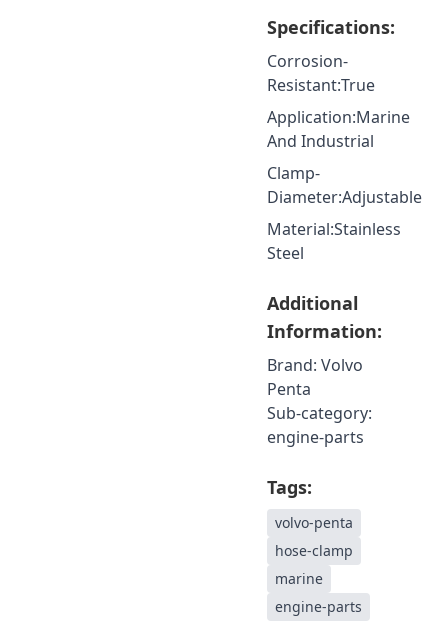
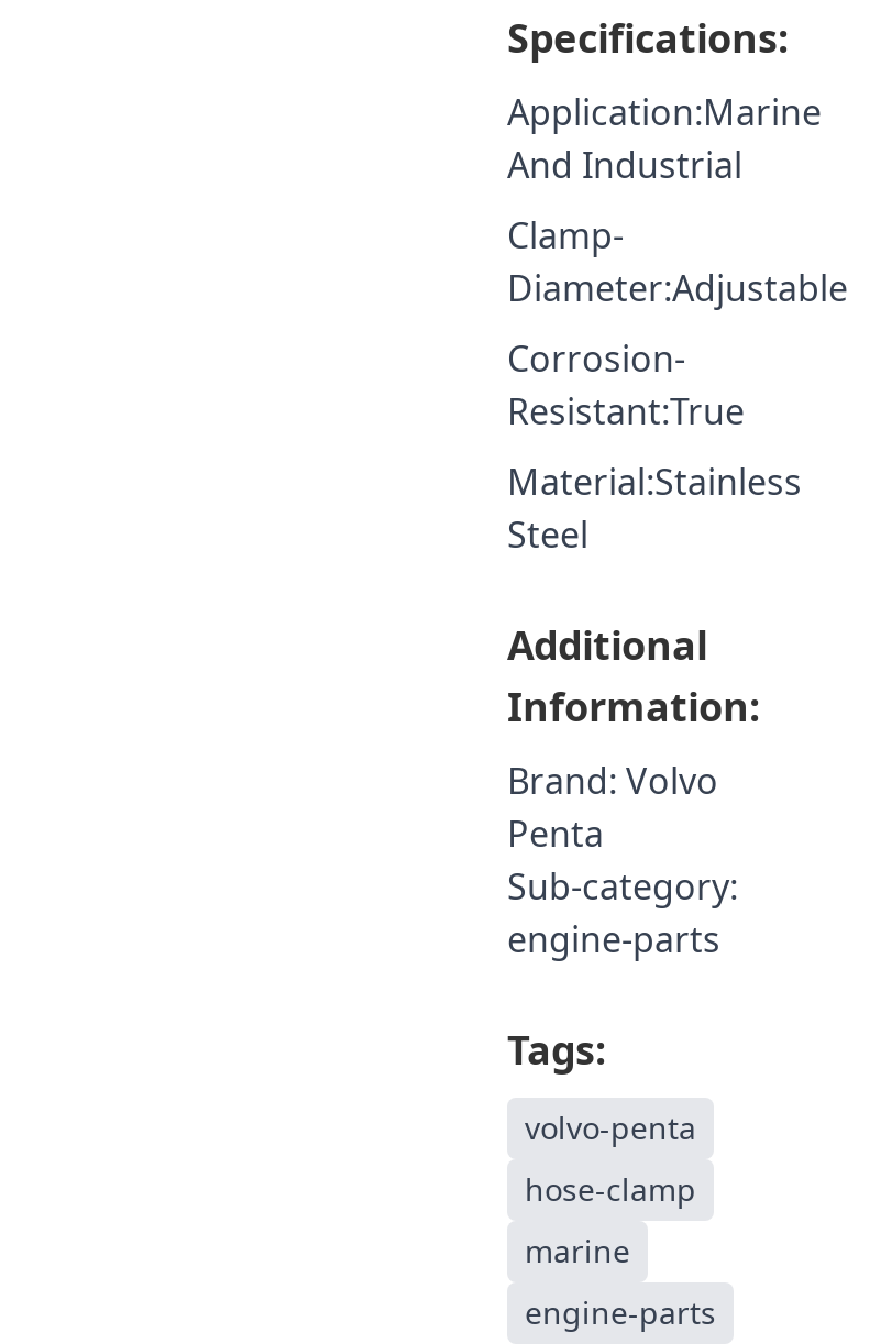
moved [267,50,375,96] -> [507,334,745,436]: Corrosion- | Resistant:True
moved [267,106,422,208] -> [507,88,848,312]: Application:Marine | And Industrial | Clamp- | Diameter:Adjustable

